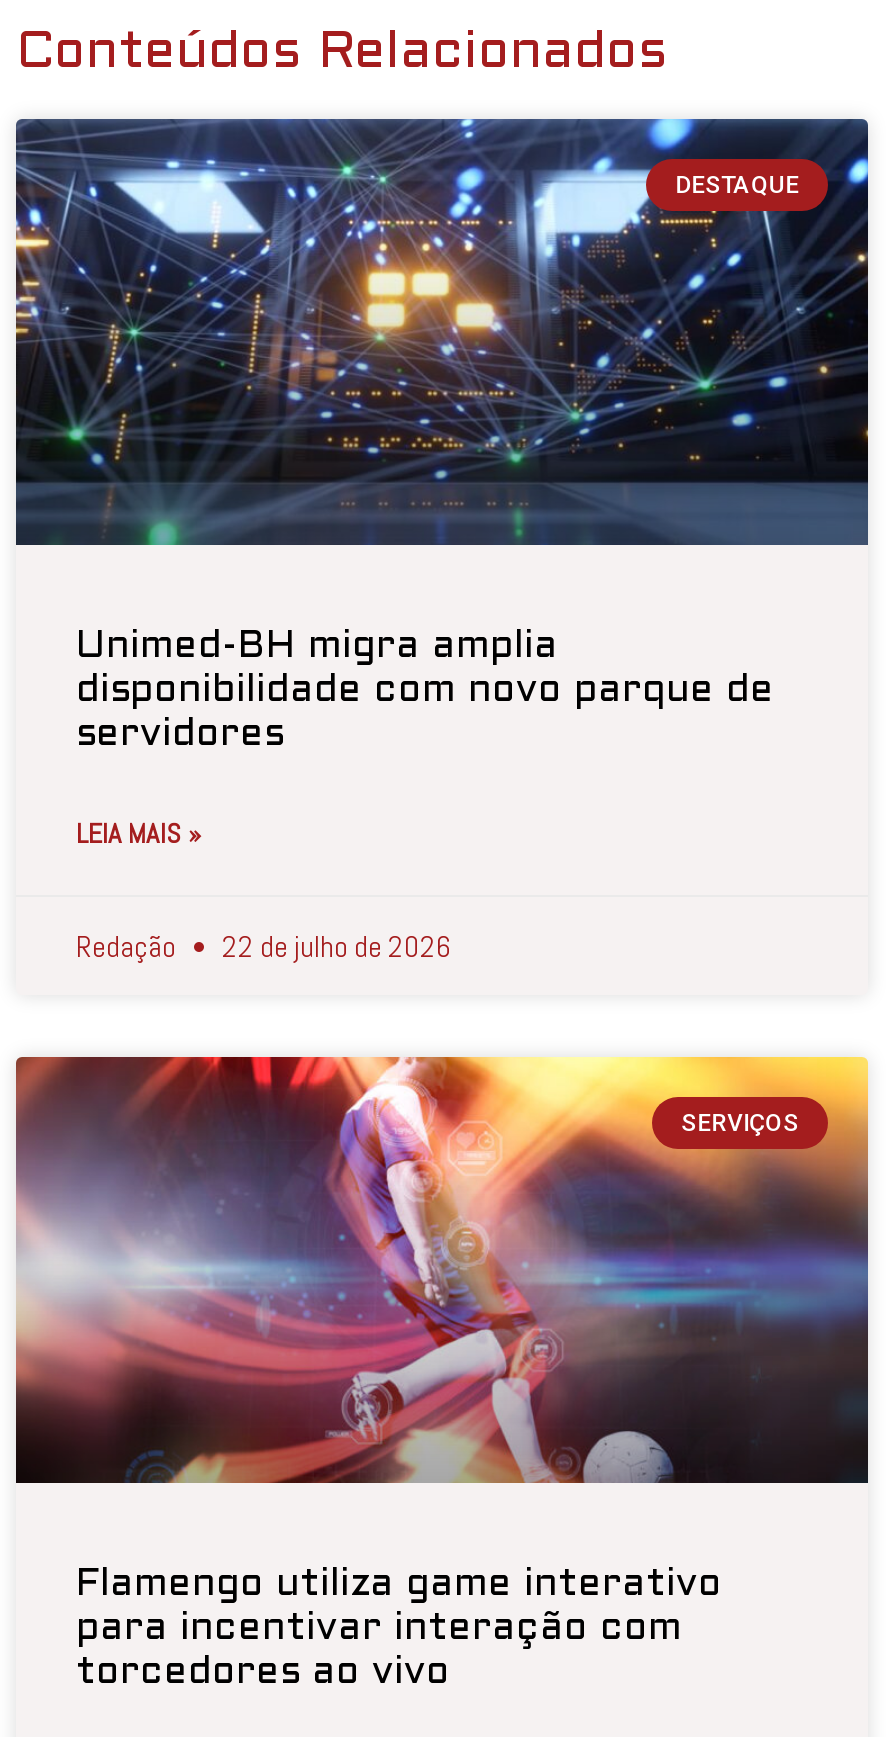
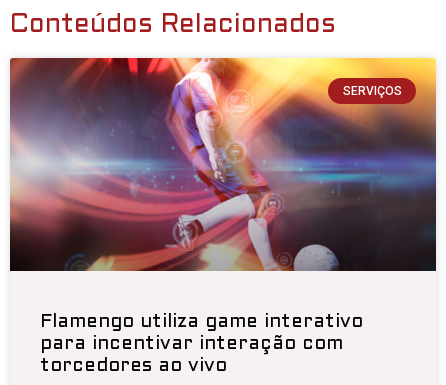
[14,117,870,547] [image] | DESTAQUE -> none
[76,629,774,965] Unimed-BH migra amplia | disponibilidade com novo parque de | servidores | LEIA MAIS » | Redação | 22 de julho de 2026 -> none

